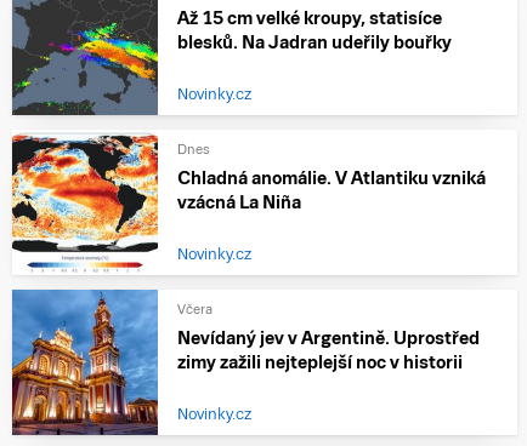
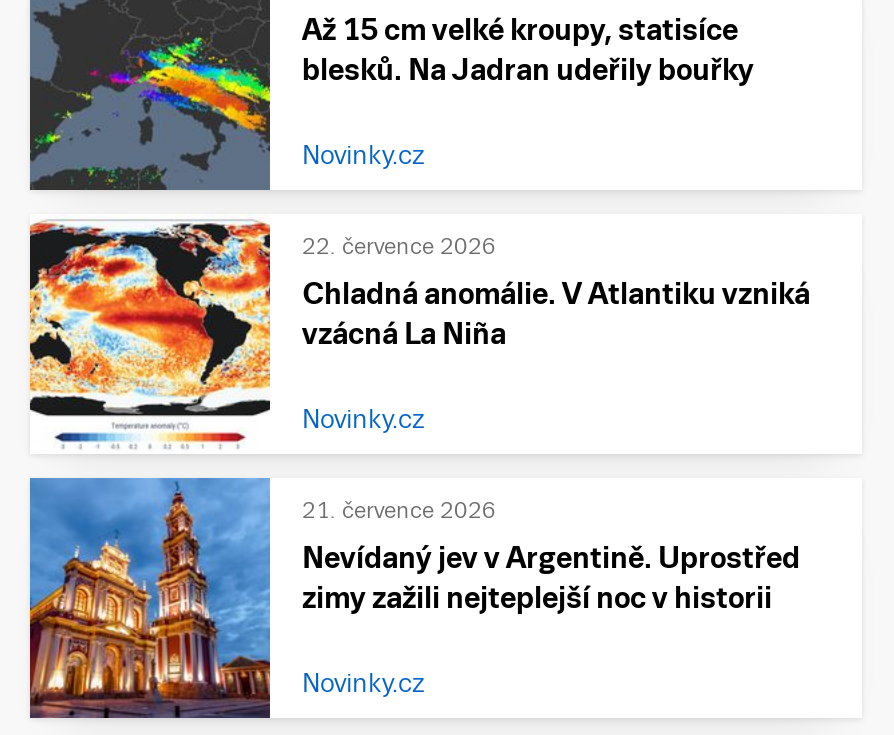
[177,142,210,156] Dnes -> [302,234,496,258] 22. července 2026
[177,302,212,316] Včera -> [302,498,496,522] 21. července 2026

